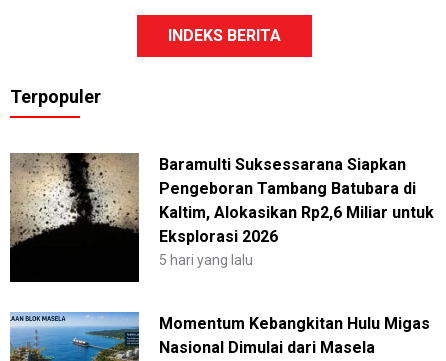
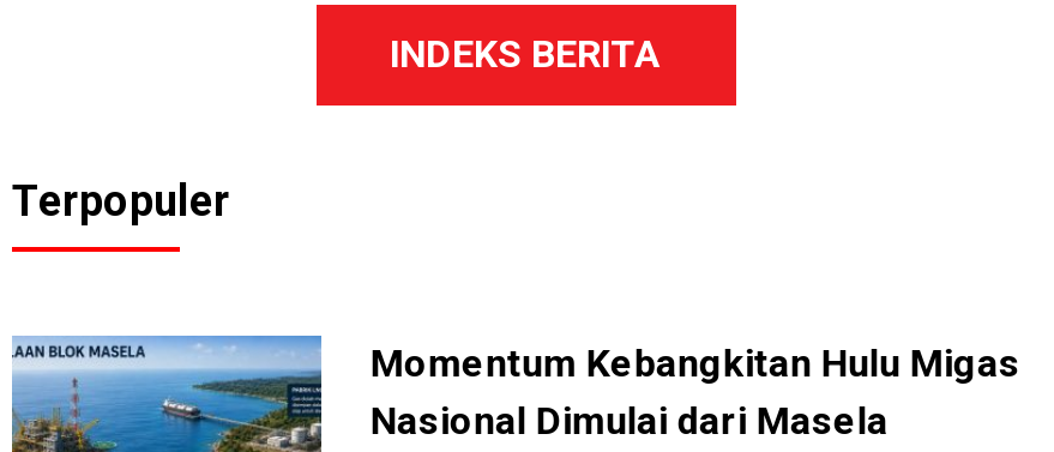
[9,152,434,283] [image] | Baramulti Suksessarana Siapkan | Pengeboran Tambang Batubara di | Kaltim, Alokasikan Rp2,6 Miliar untuk | Eksplorasi 2026 | 5 hari yang lalu -> none

